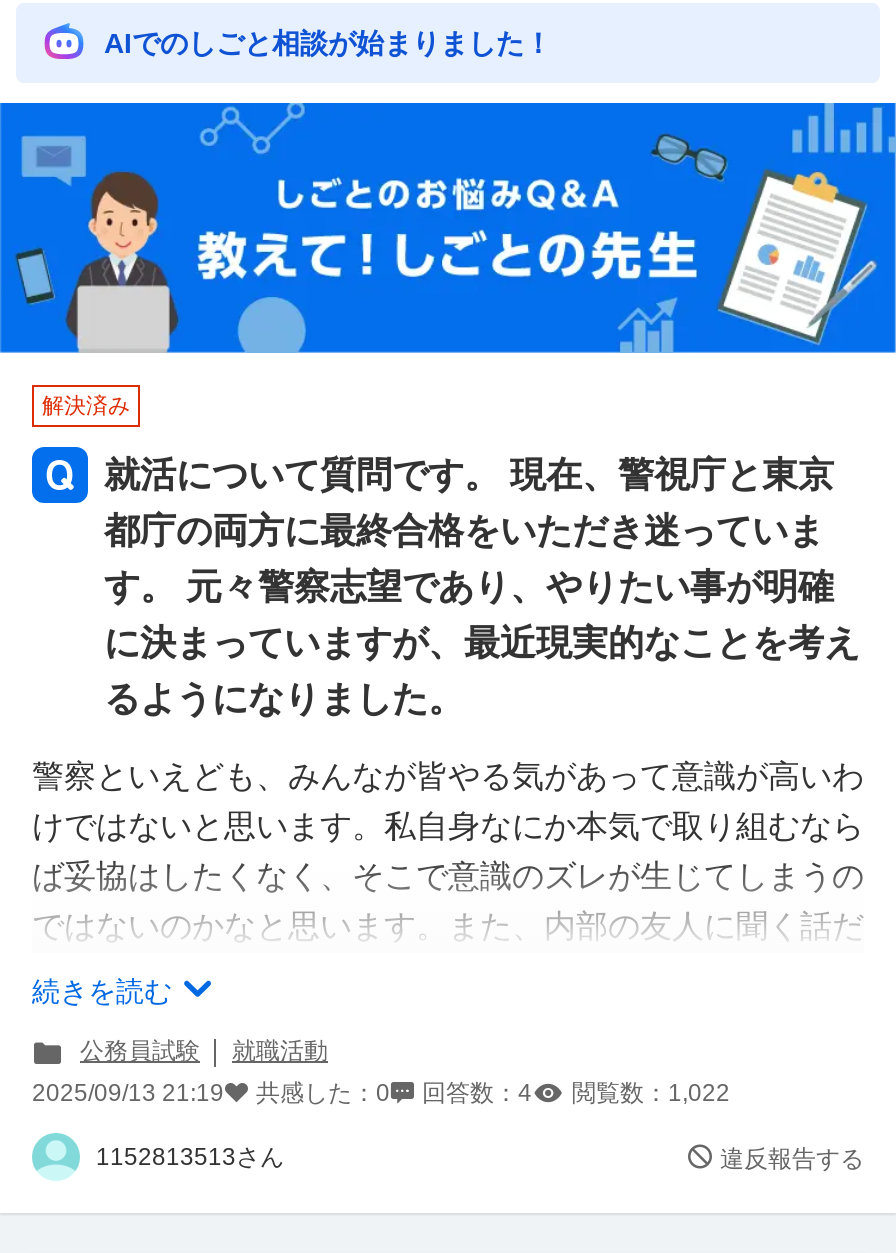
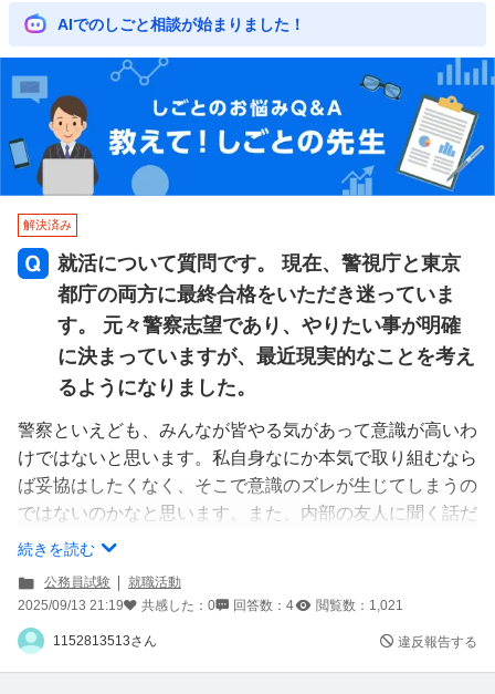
[572,1080,730,1108] 閲覧数：1,022 -> [316,598,403,614] 閲覧数：1,021

